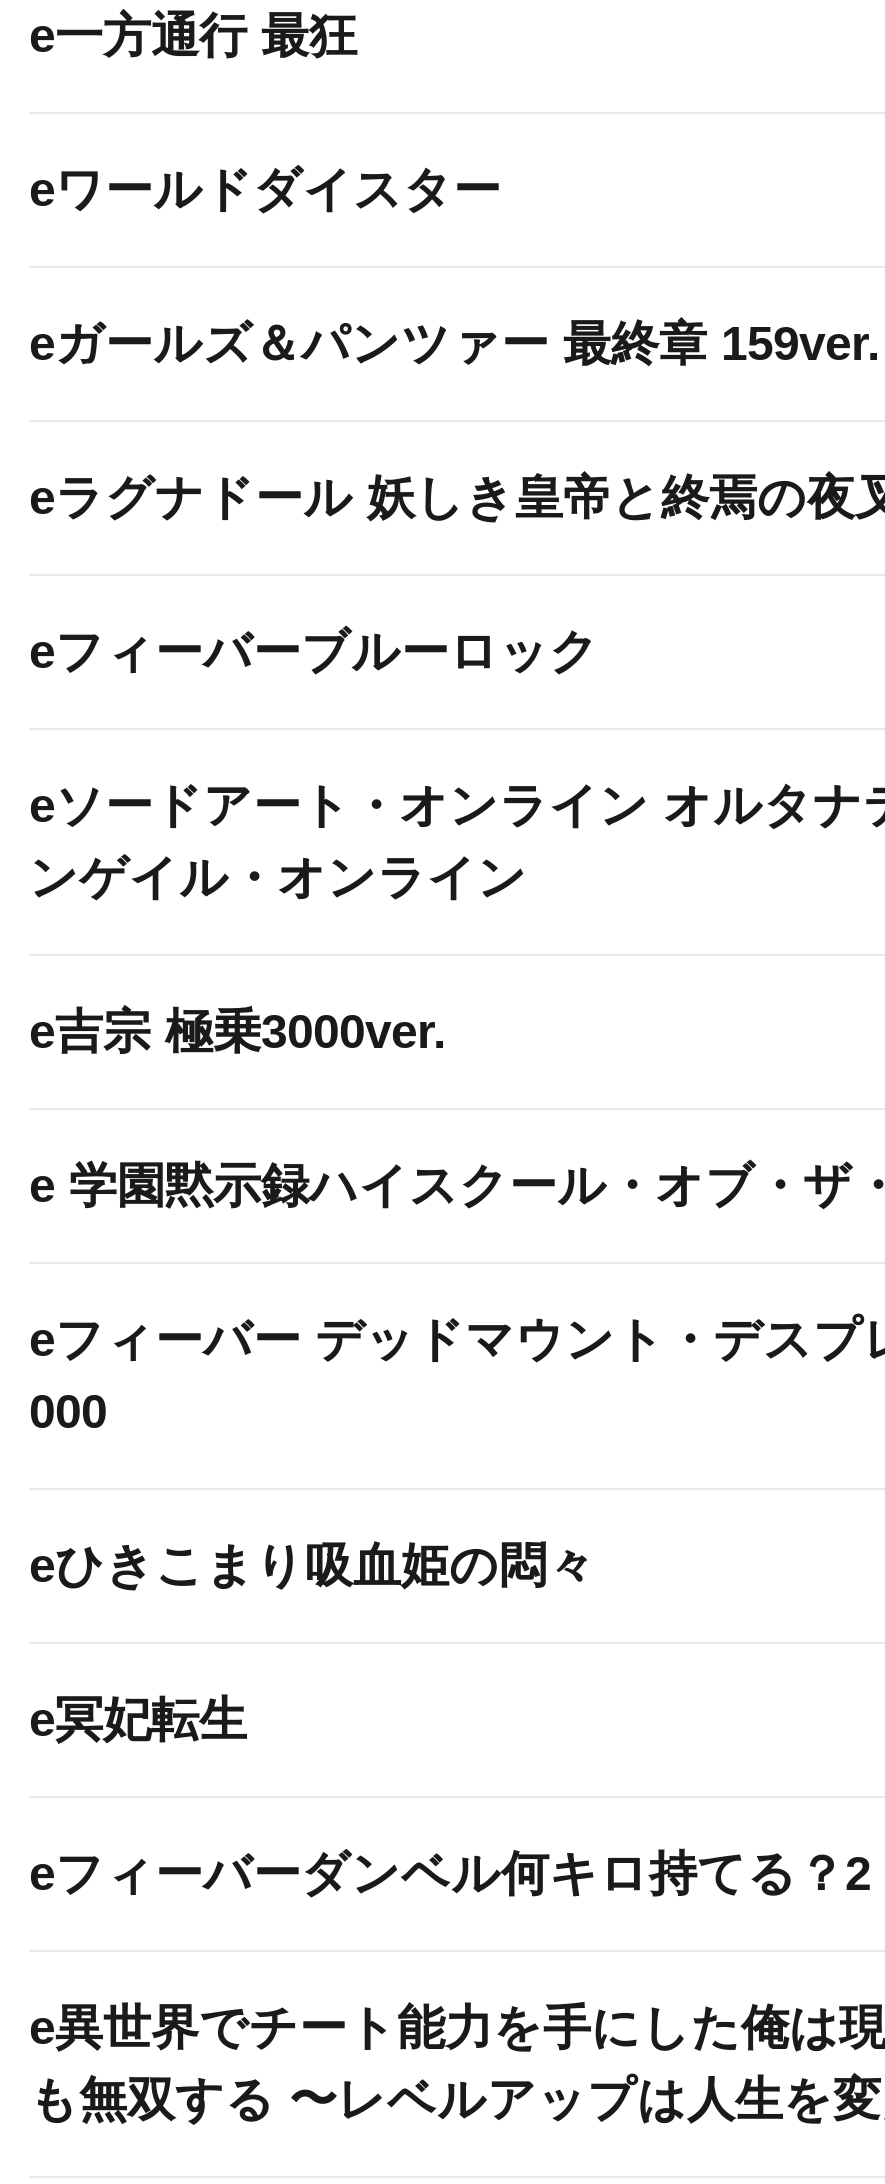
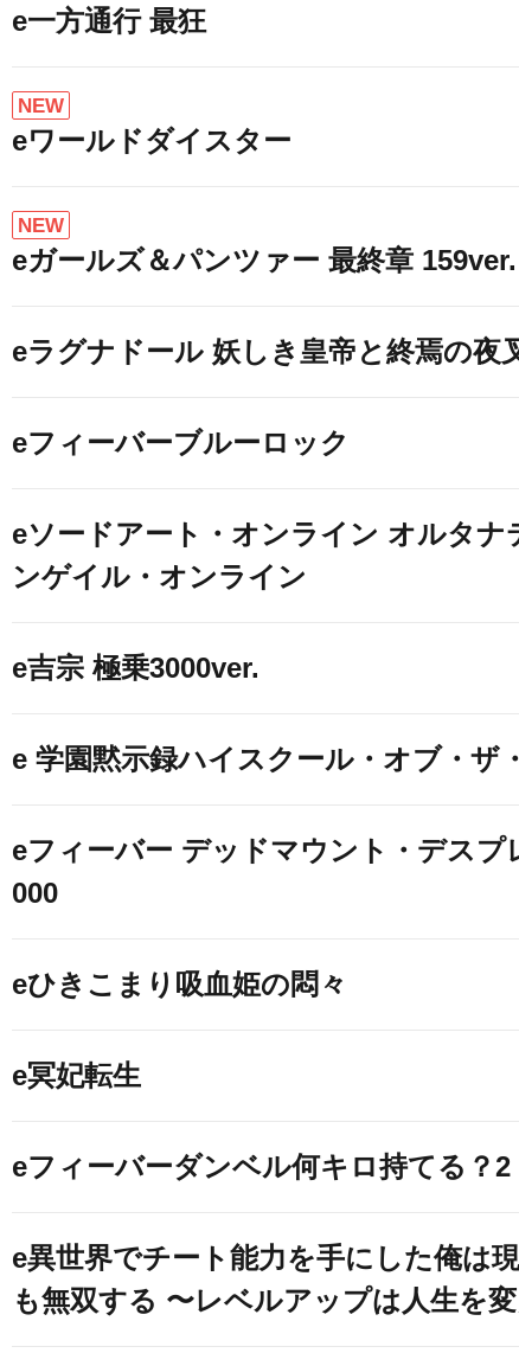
none -> [18,94,64,117] NEW
none -> [18,214,64,236] NEW

